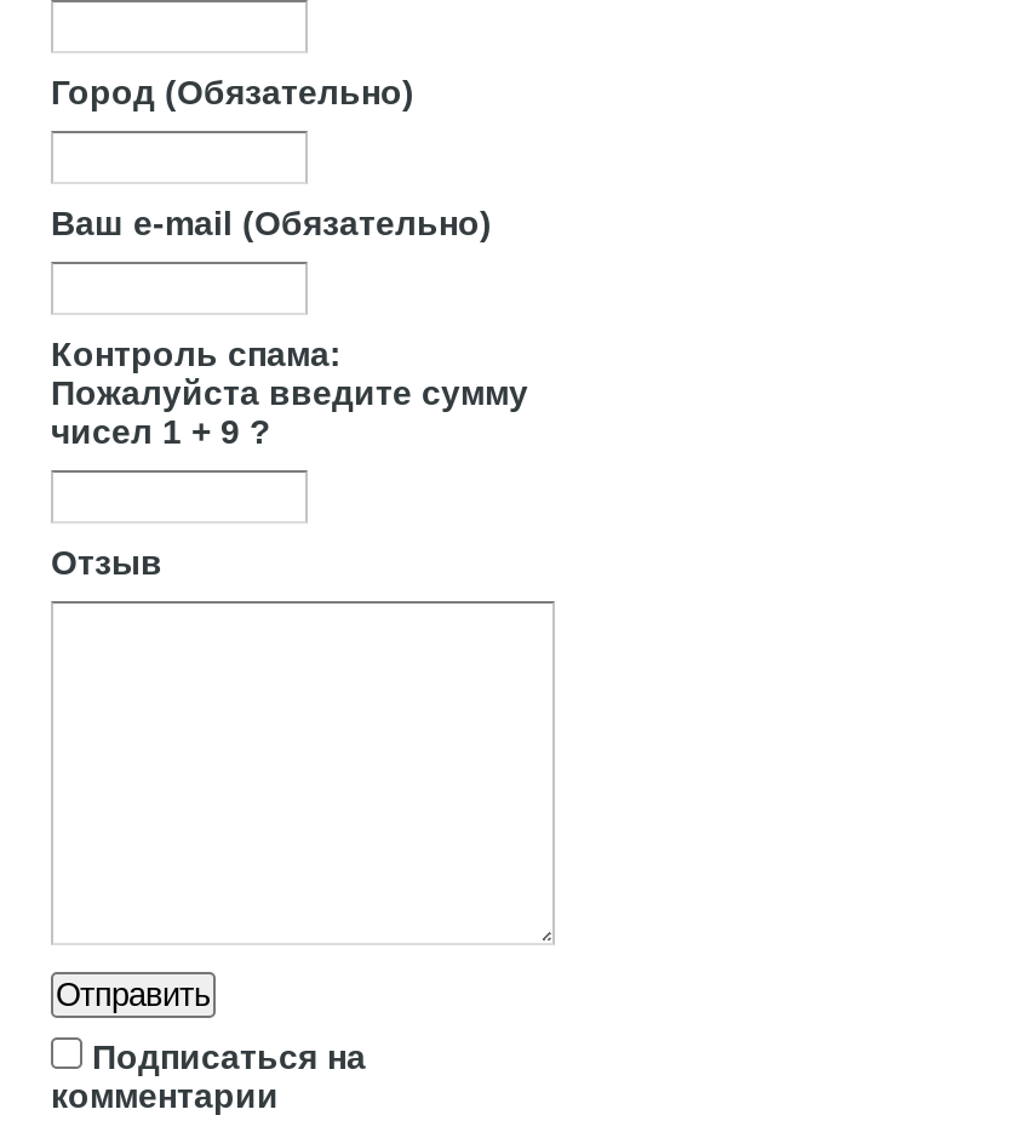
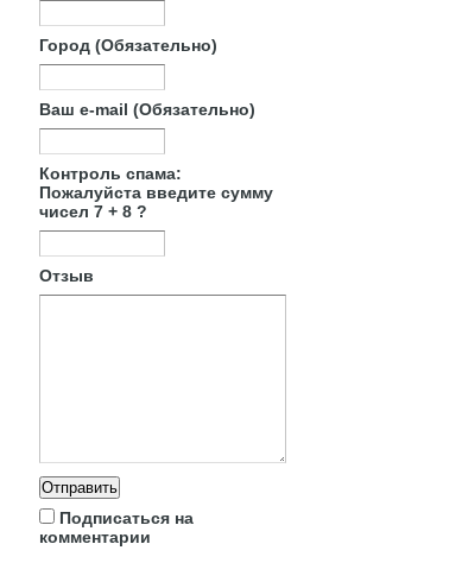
[51,412,271,451] чисел 1 + 9 ? -> [39,202,147,221] чисел 7 + 8 ?

